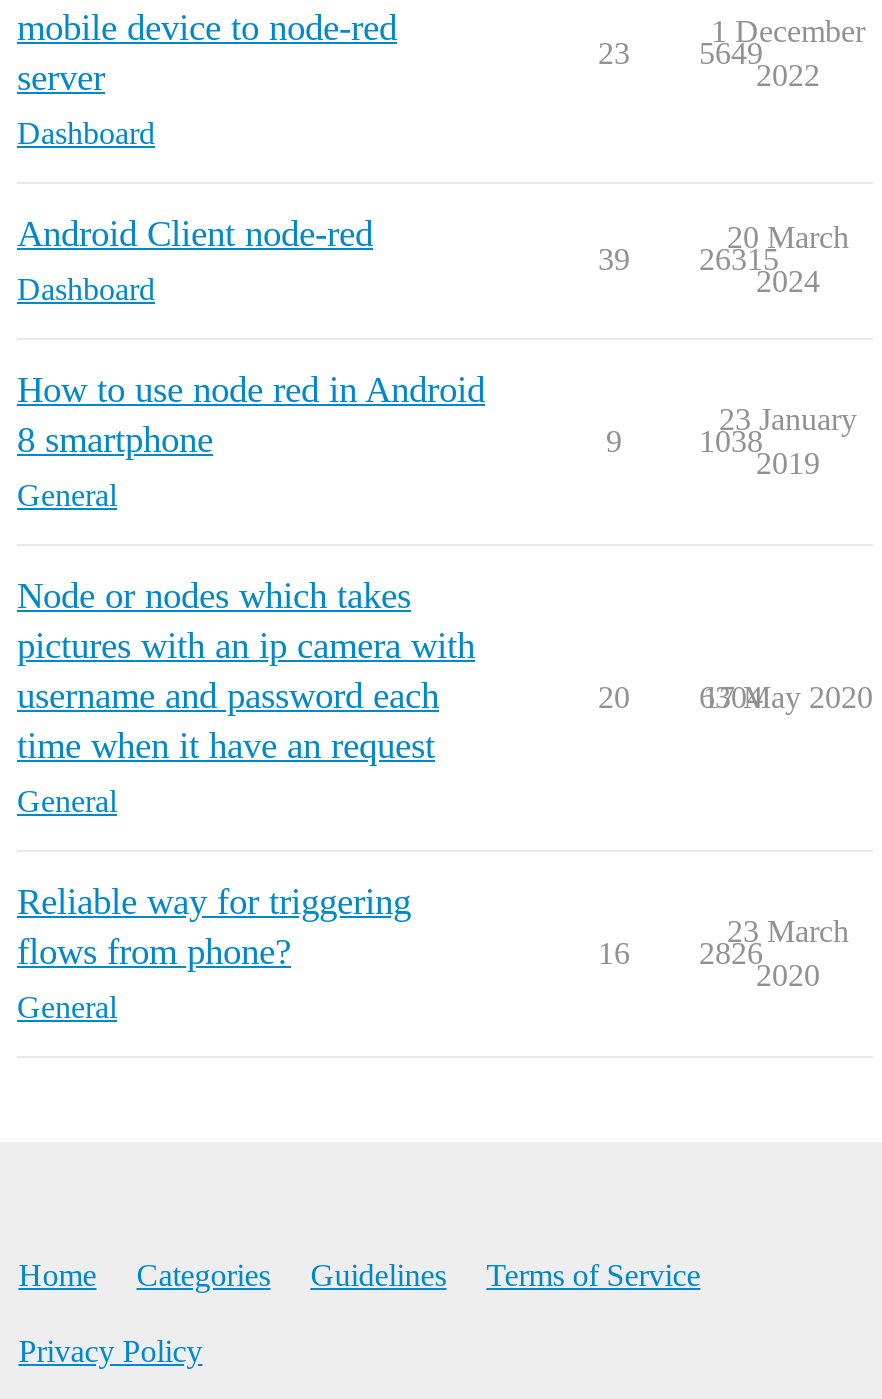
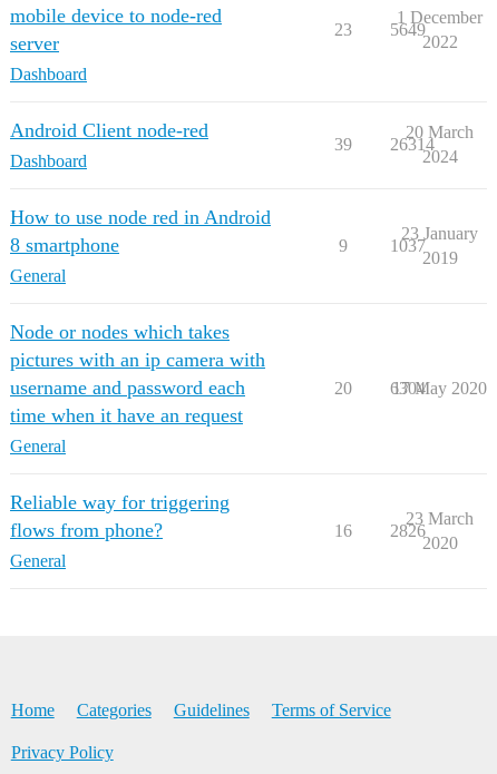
[699,242,779,276] 26315 -> [390,135,435,154] 26314
[699,424,763,458] 1038 -> [390,236,426,255] 1037

